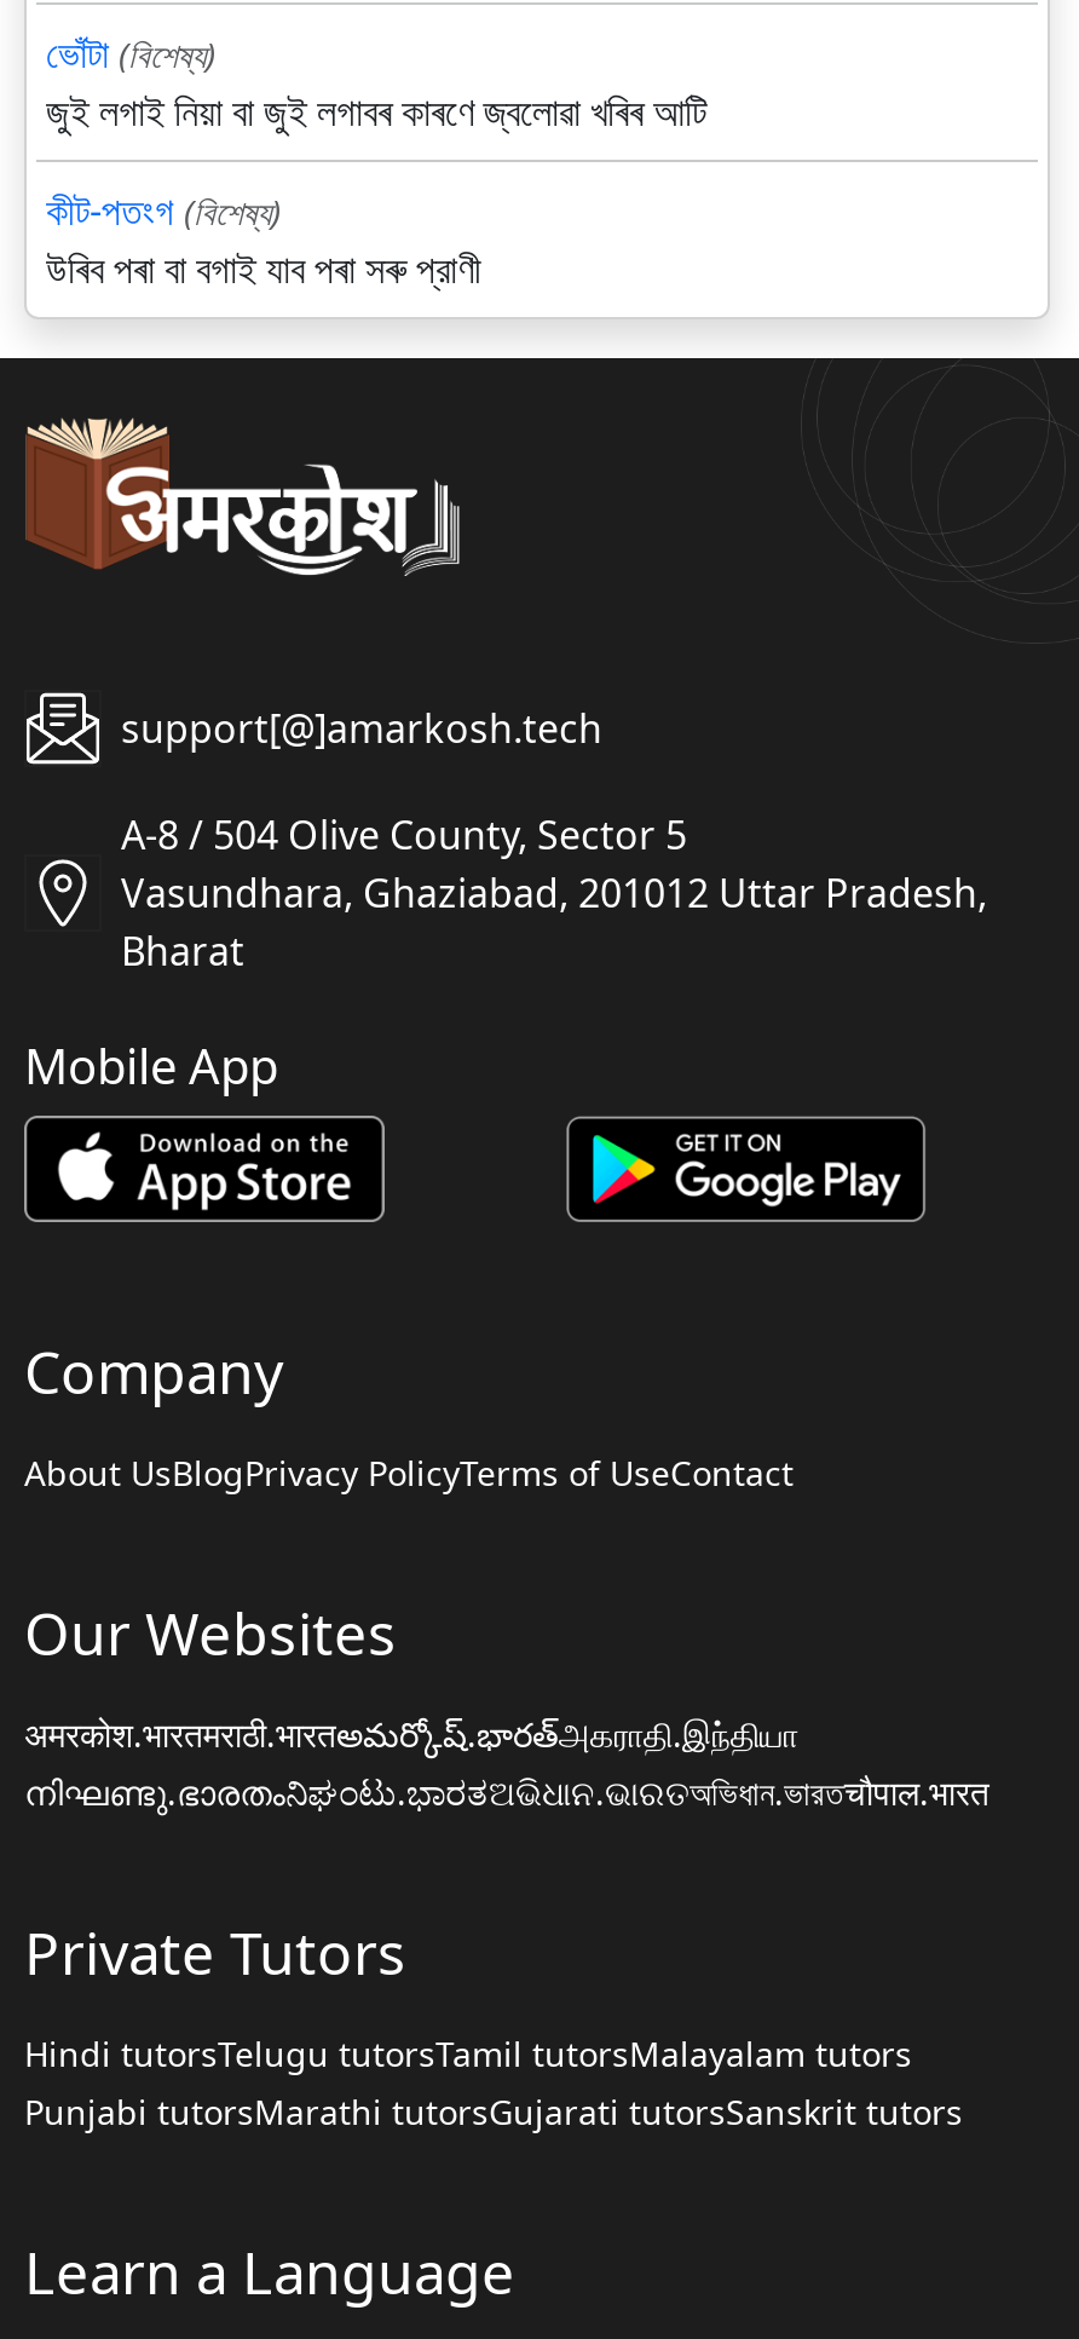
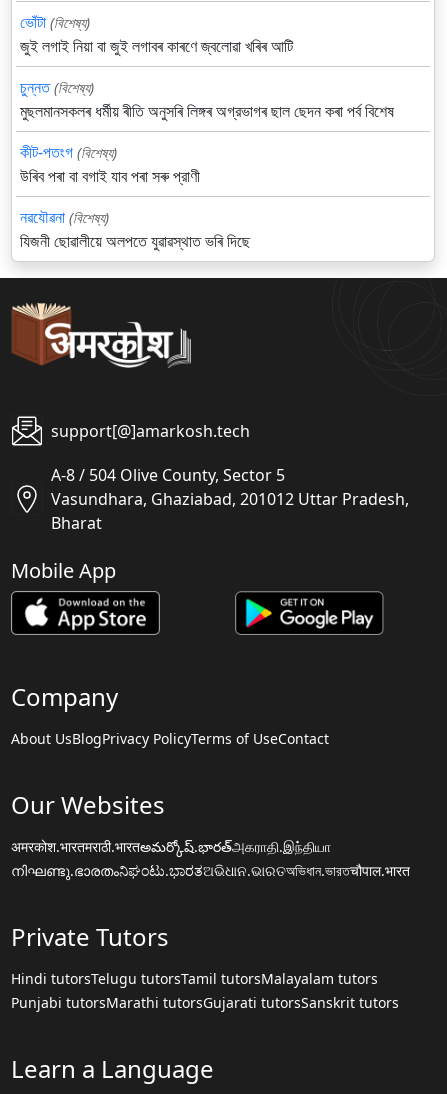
none -> [20,76,394,122] চুন্নত (বিশেষ্য) | মুছলমানসকলৰ ধর্মীয় ৰীতি অনুসৰি লিঙ্গৰ অগ্রভাগৰ ছাল ছেদন কৰা পর্ব বিশেষ
none -> [20,206,250,252] নৱযৌৱনা (বিশেষ্য) | যিজনী ছোৱালীয়ে অলপতে যুৱাৱস্থাত ভৰি দিছে

